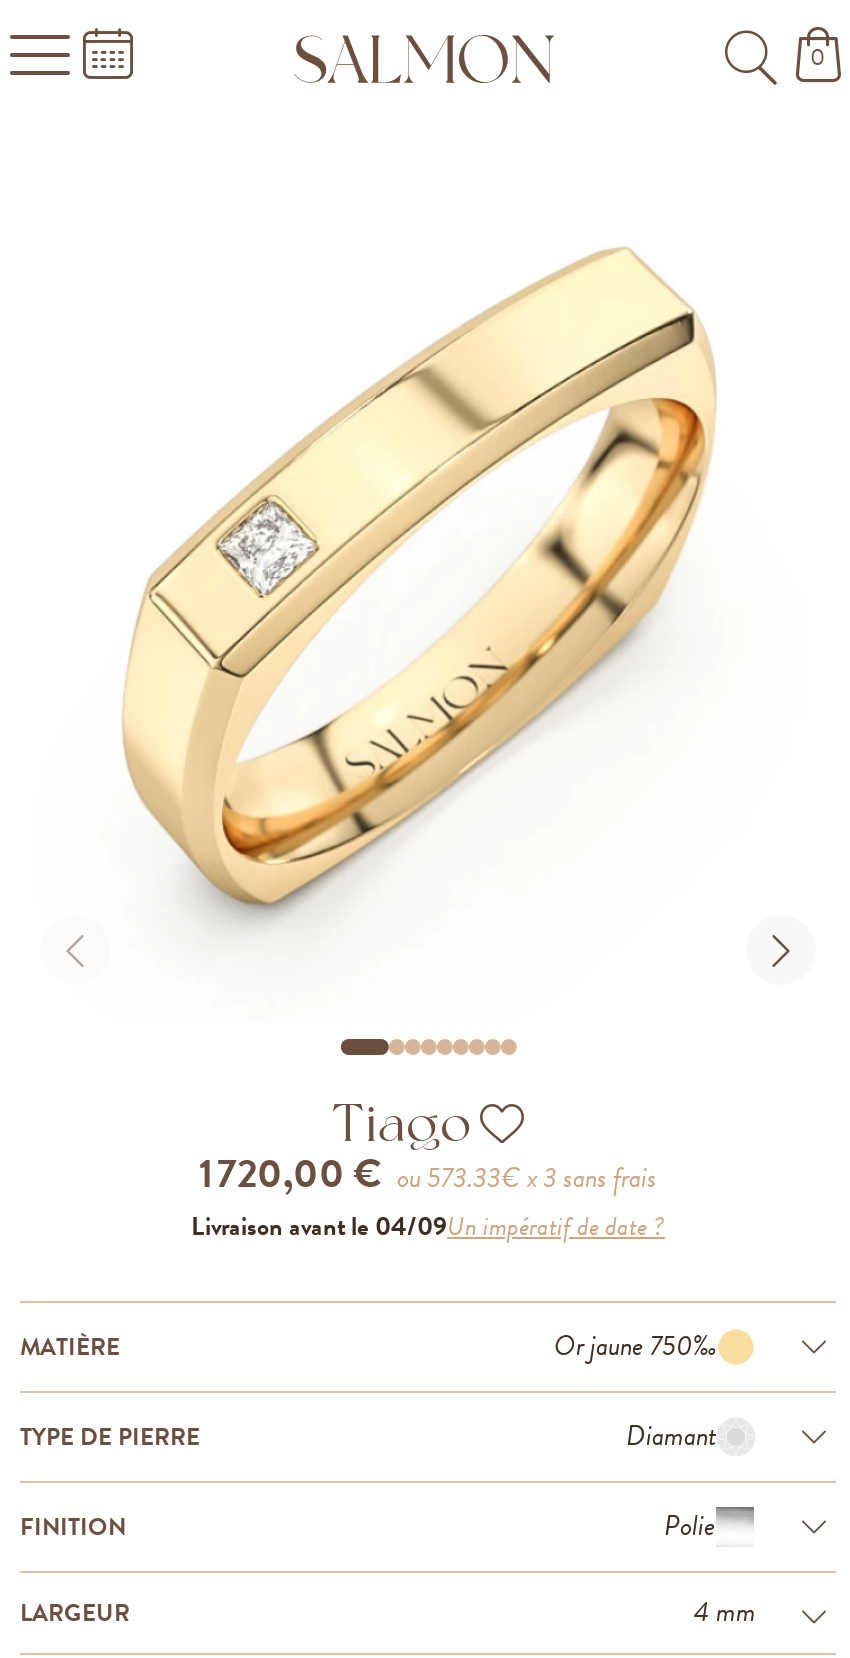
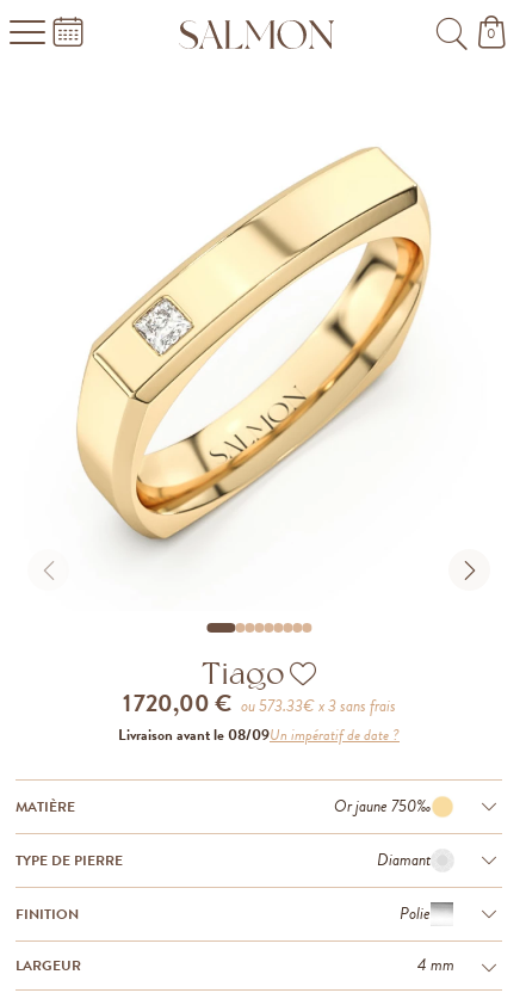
[191,1207,665,1245] Livraison avant le 04/09Un impératif de date ? -> [118,723,400,746] Livraison avant le 08/09Un impératif de date ?

